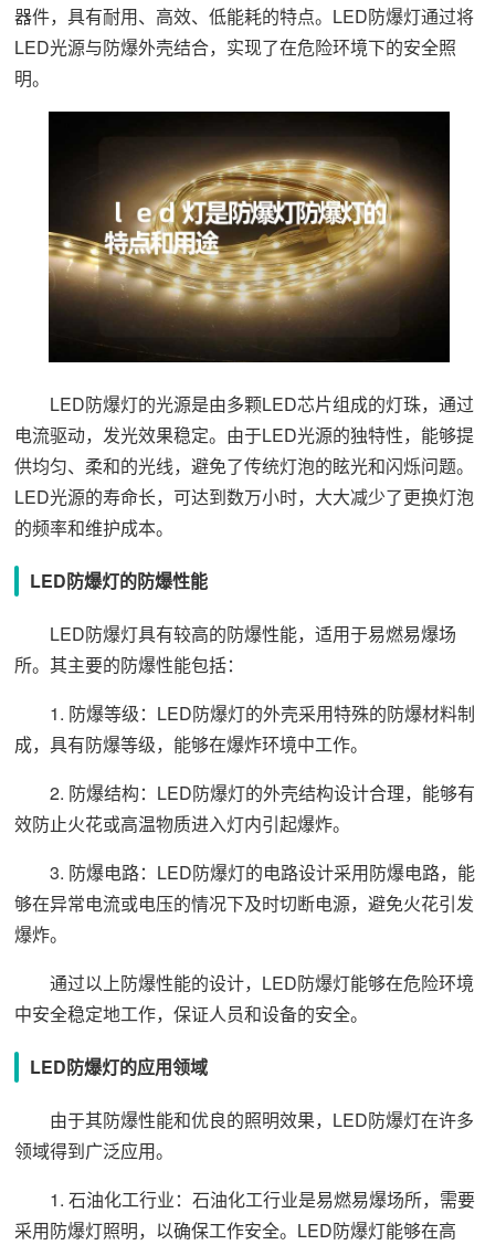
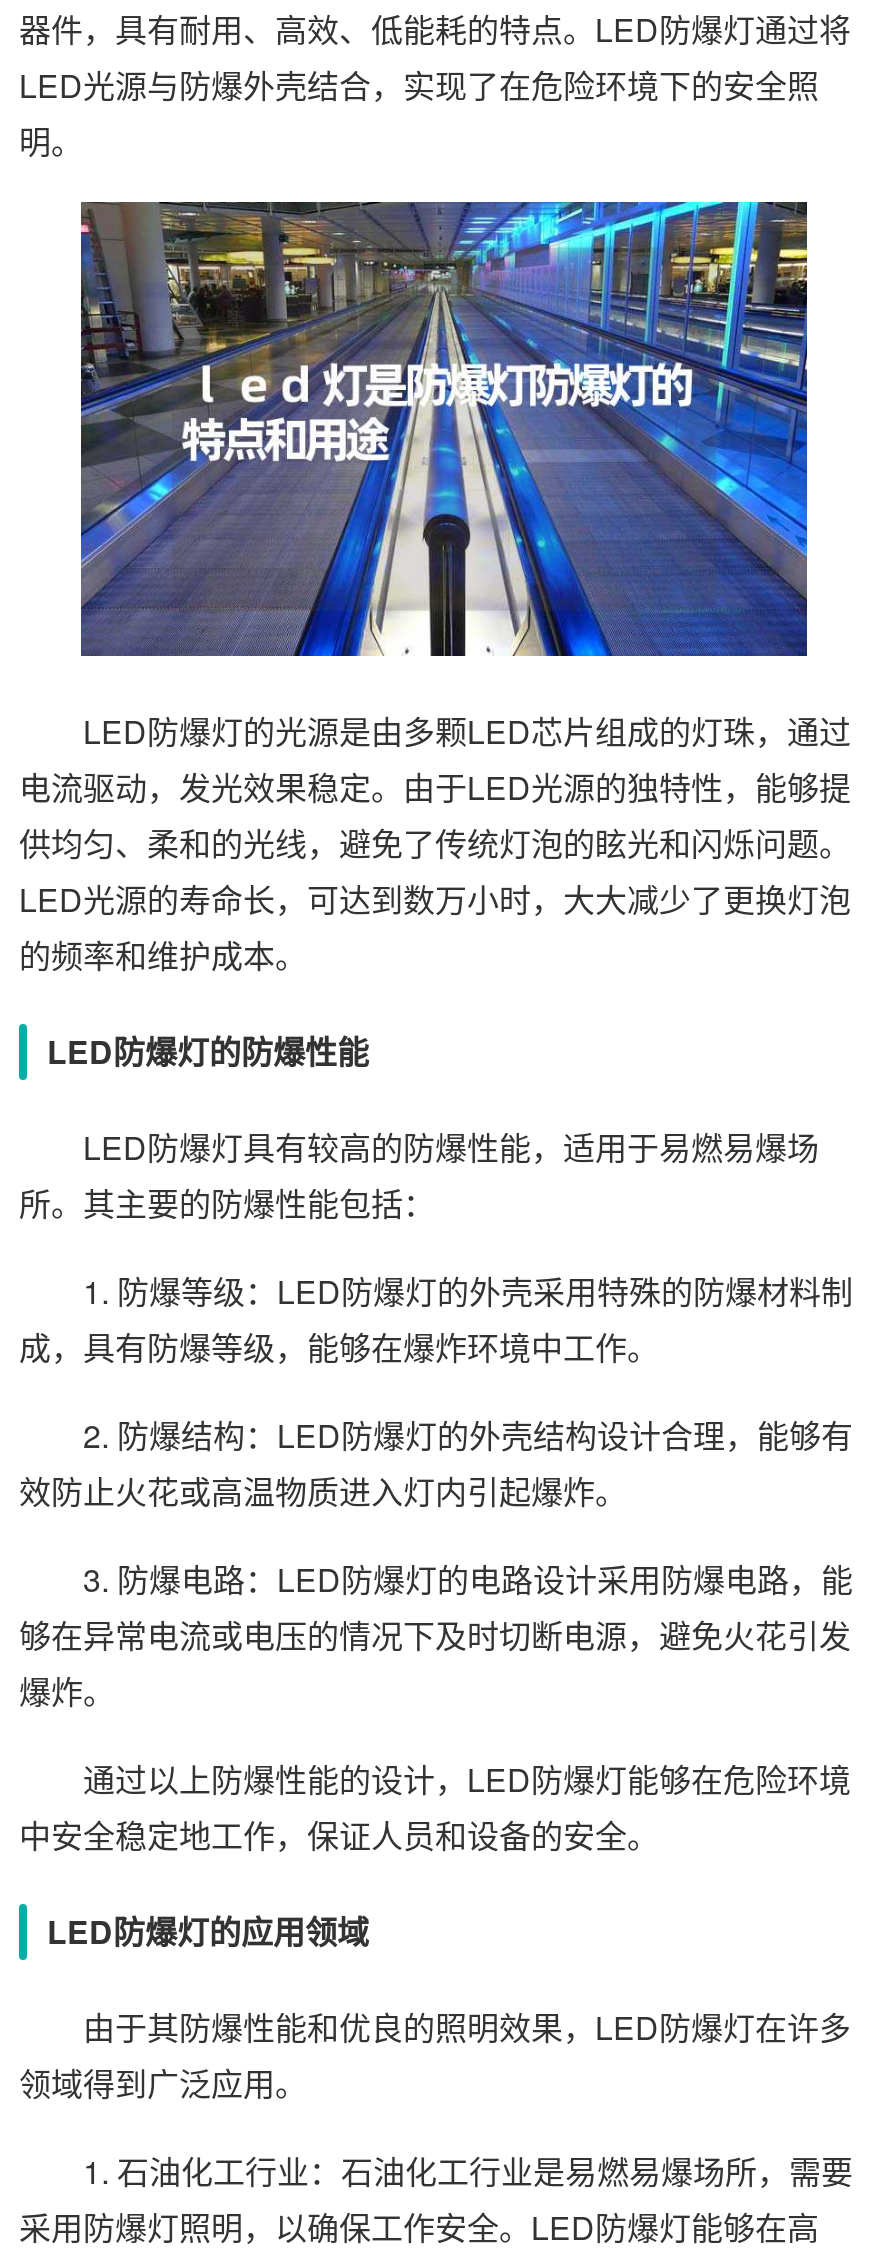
[48,110,451,363] [image] -> [79,200,809,658] [image]

